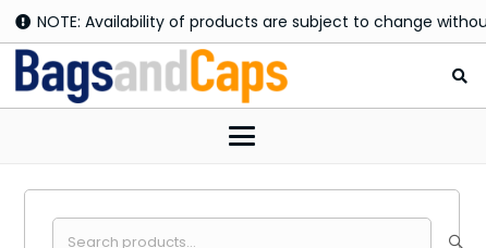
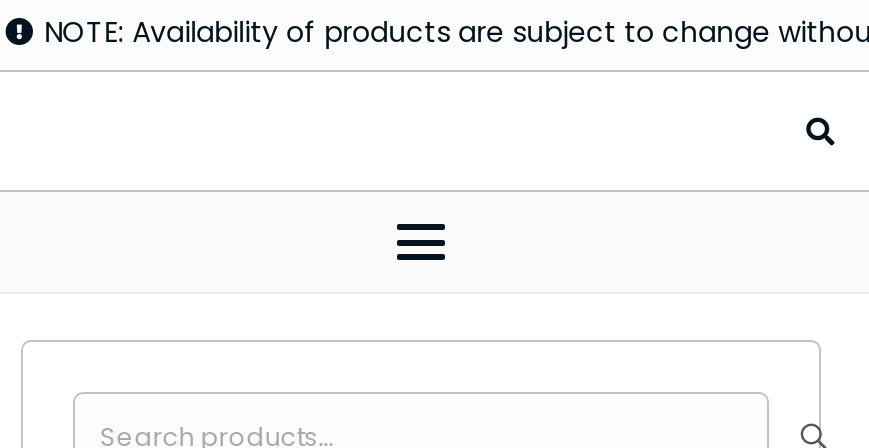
[14,48,289,104] [image] -> none

